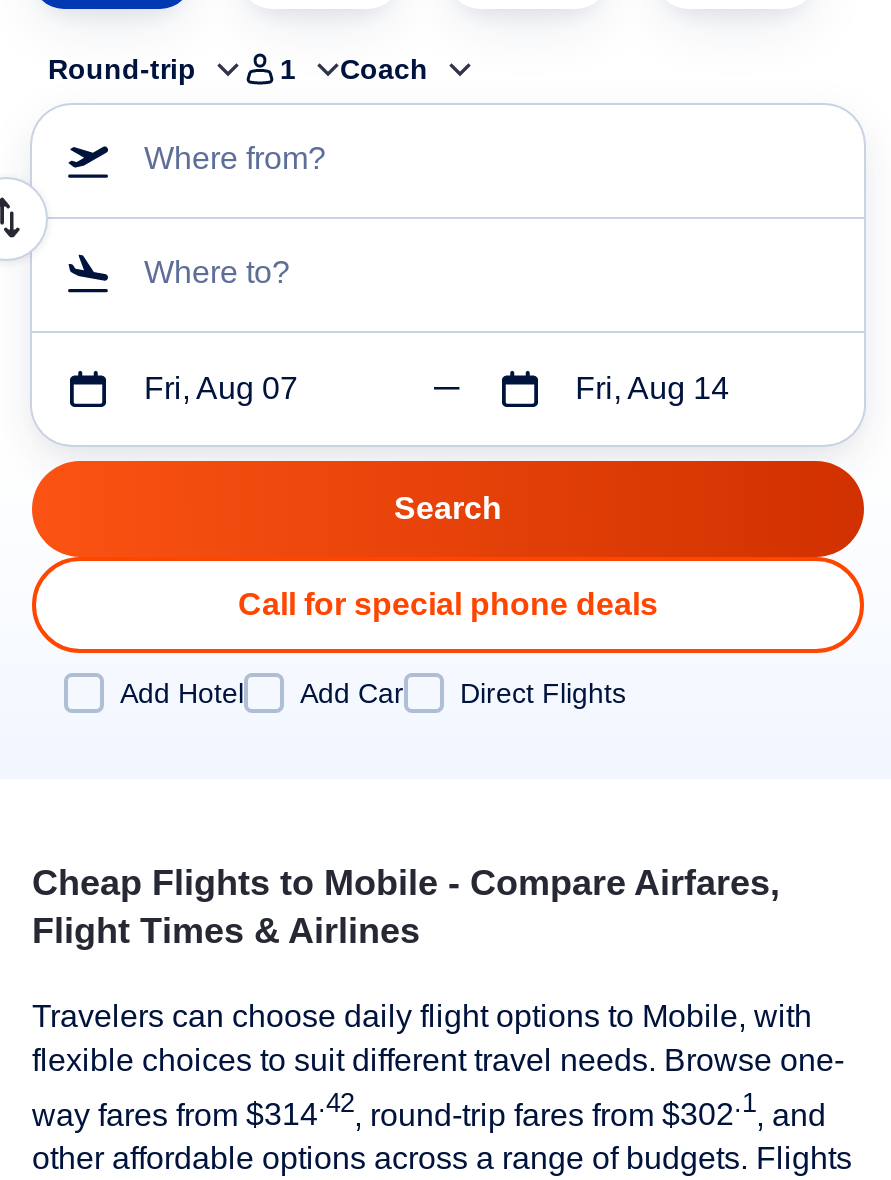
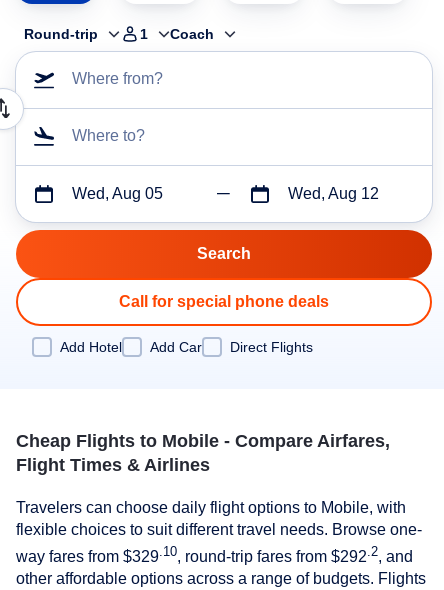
[144,371,298,405] Fri, Aug 07 -> [72,185,163,202] Wed, Aug 05
[575,371,729,405] Fri, Aug 14 -> [288,185,379,202] Wed, Aug 12
[32,1088,826,1130] way fares from $314.42, round-trip fares from $302.1, and -> [16,544,413,565] way fares from $329.10, round-trip fares from $292.2, and

